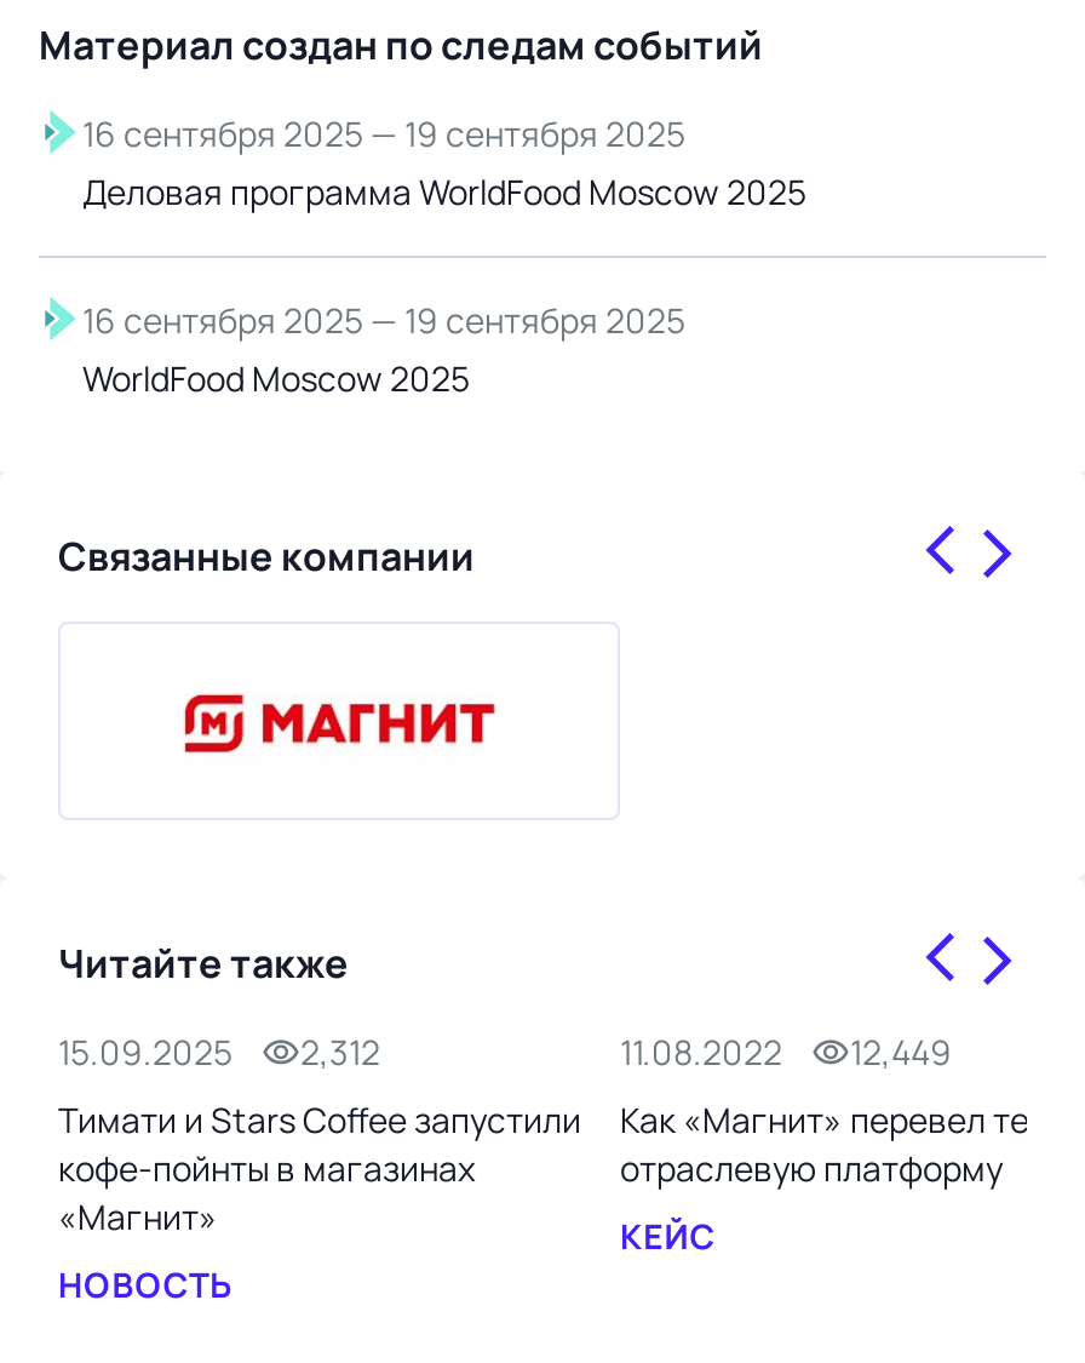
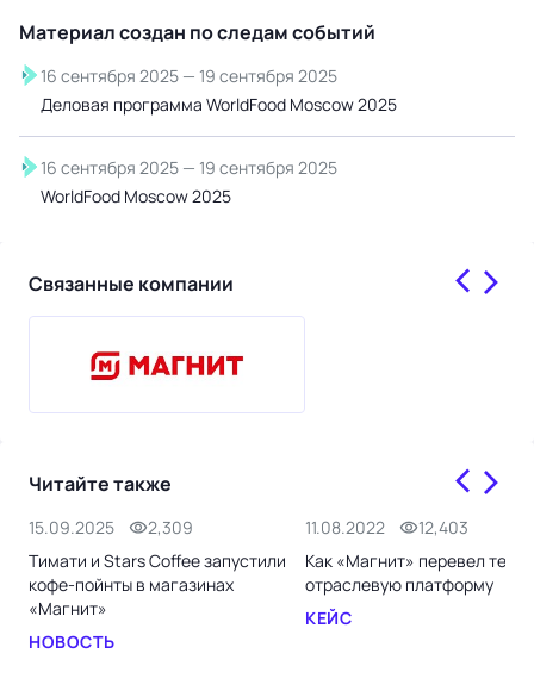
[58,1029,380,1075] 15.09.2025 2,312 -> [29,516,193,539] 15.09.2025 2,309
[620,1029,952,1075] 11.08.2022 12,449 -> [305,516,468,539] 11.08.2022 12,403

